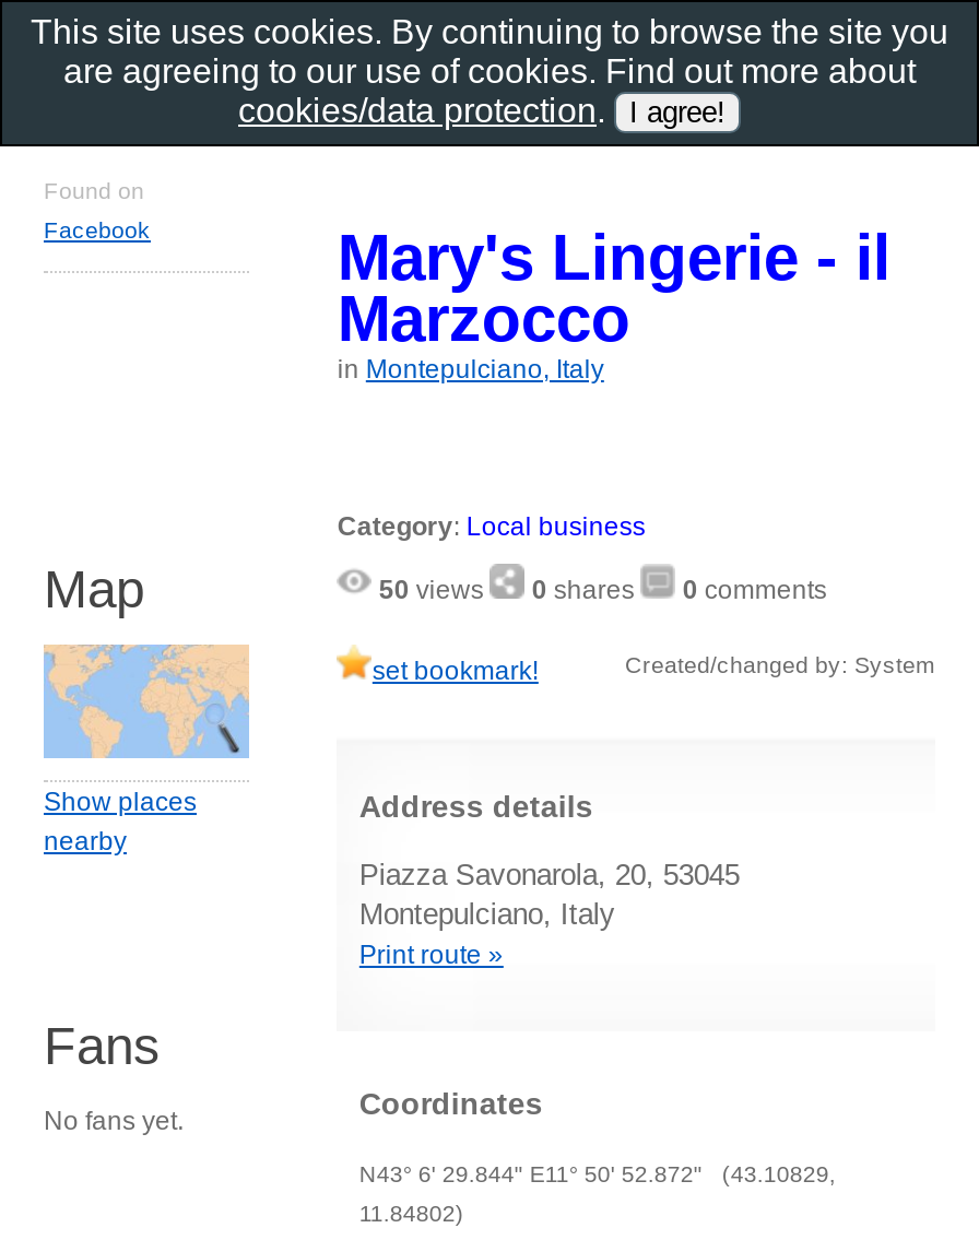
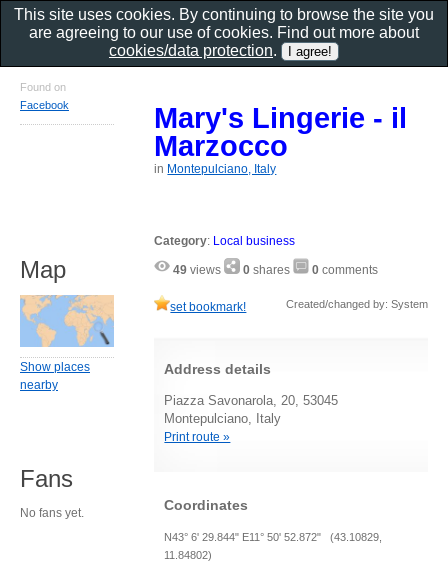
[379,575,827,605] 50 views 0 shares 0 comments -> [173,263,378,277] 49 views 0 shares 0 comments

